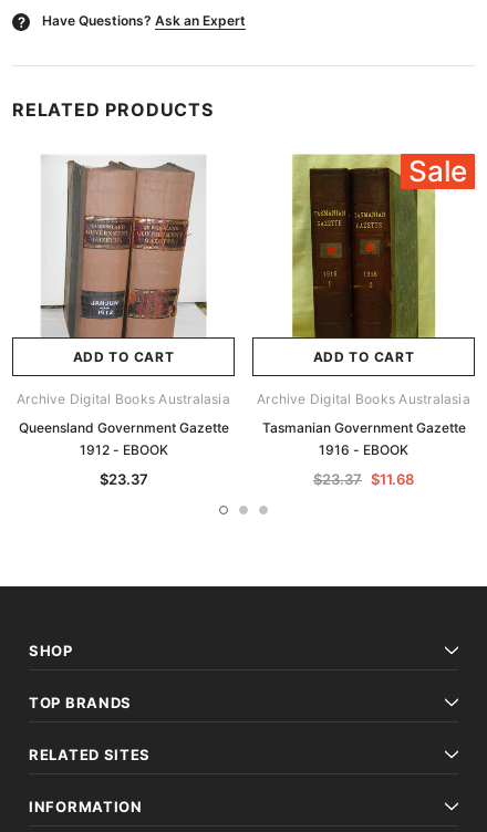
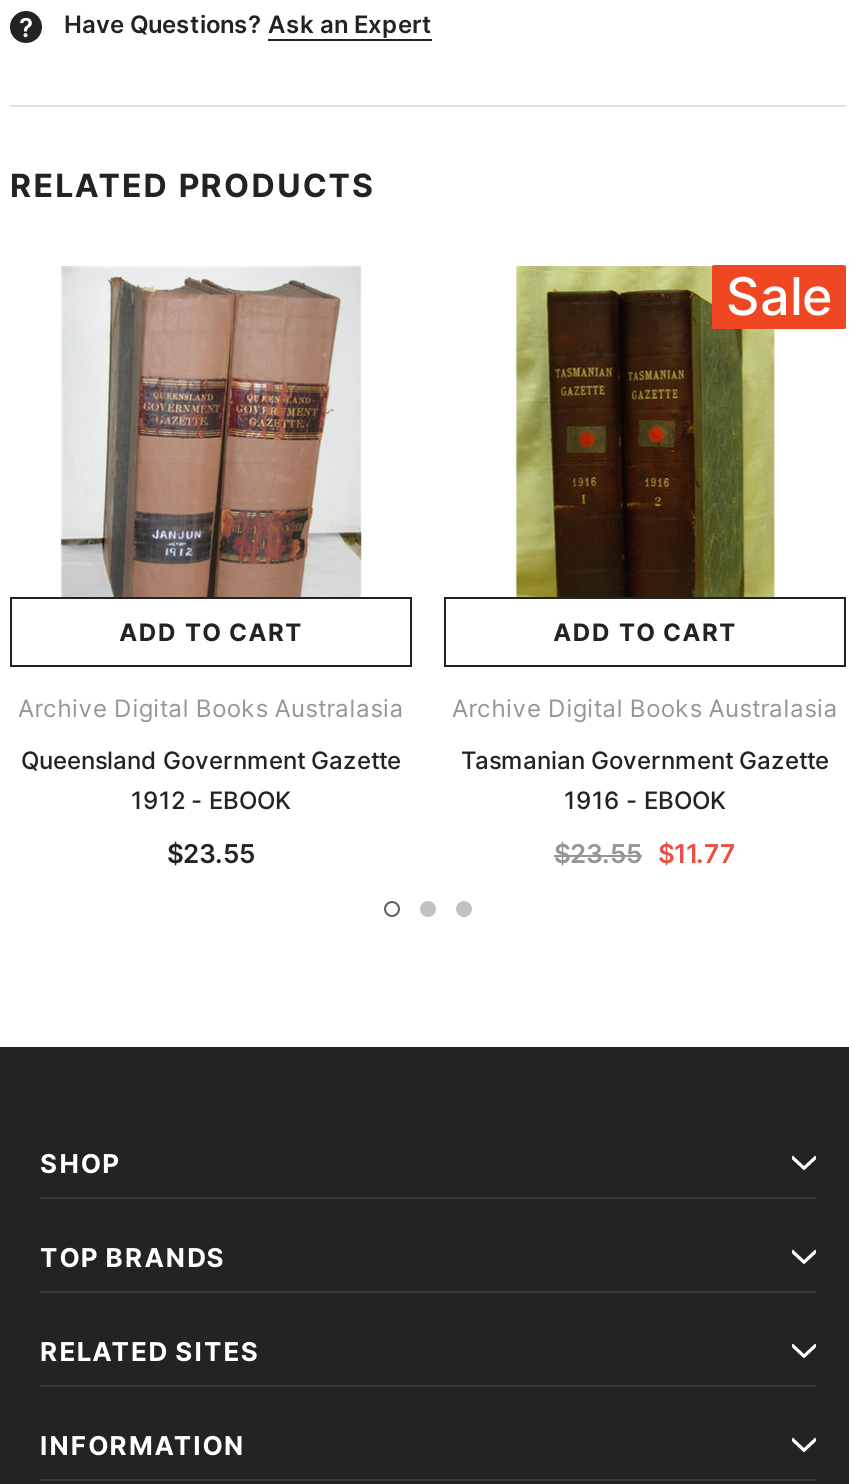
[99,470,148,488] $23.37 -> [167,837,255,869] $23.55
[313,470,414,488] $23.37 $11.68 -> [554,837,736,869] $23.55 $11.77

